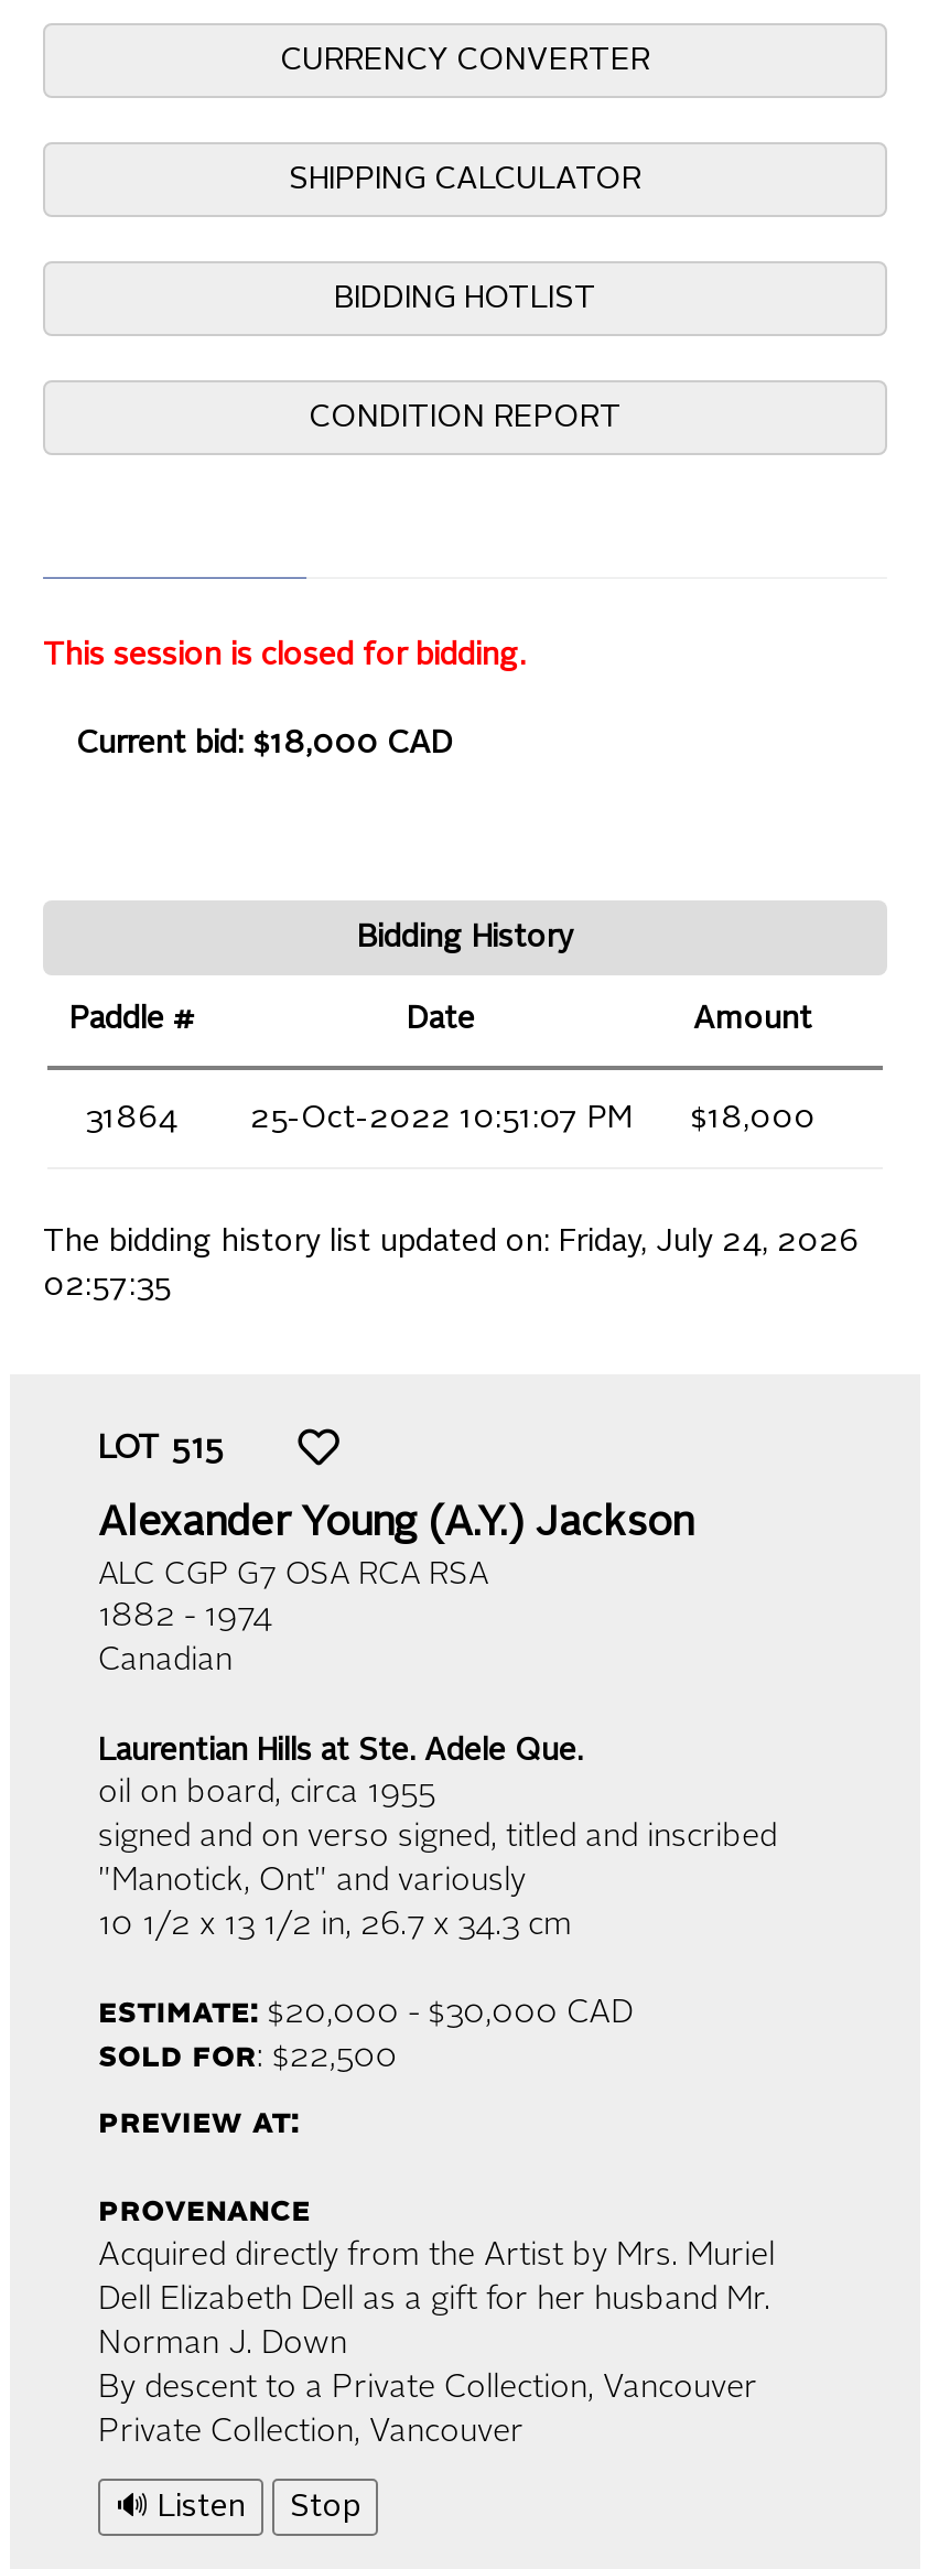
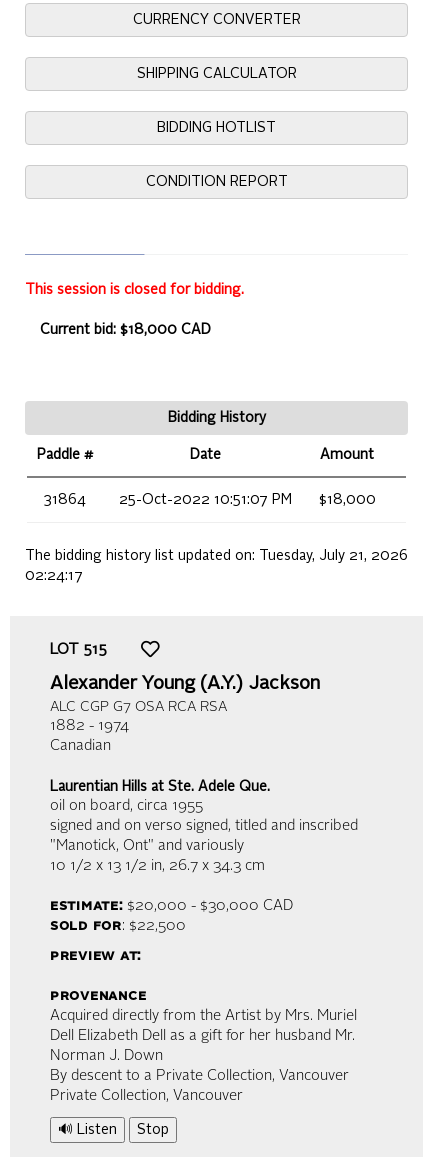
[43,1227,859,1258] The bidding history list updated on: Friday, July 24, 2026 -> [25,549,408,563] The bidding history list updated on: Tuesday, July 21, 2026
[43,1271,171,1302] 02:57:35 -> [25,569,83,583] 02:24:17

